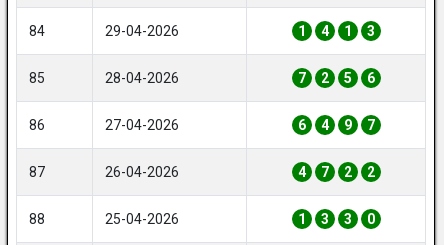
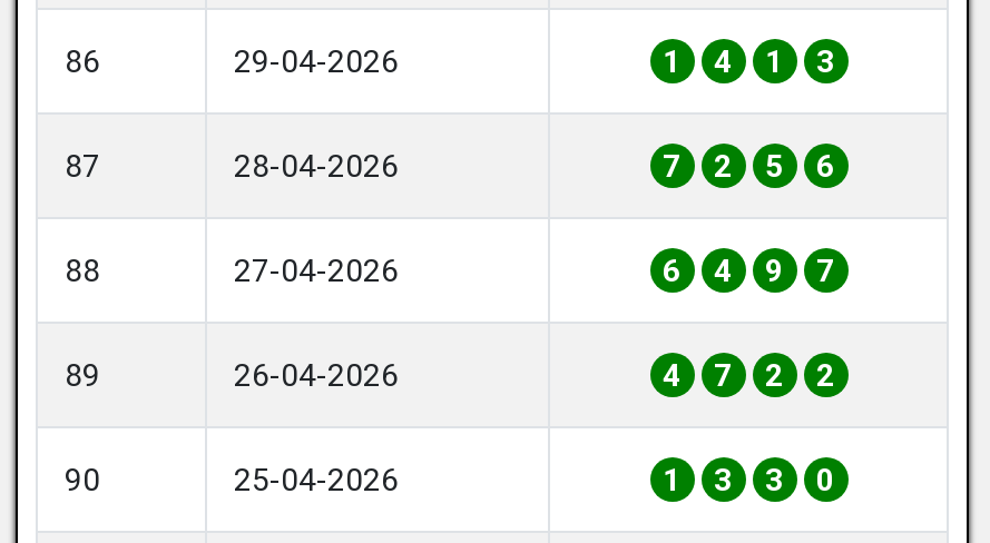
[29,23,45,39] 84 -> [65,43,100,79] 86
[29,70,45,86] 85 -> [65,148,100,184] 87
[29,117,45,133] 86 -> [65,253,100,288] 88
[29,164,45,180] 87 -> [65,357,100,393] 89
[29,211,45,227] 88 -> [65,462,100,497] 90

